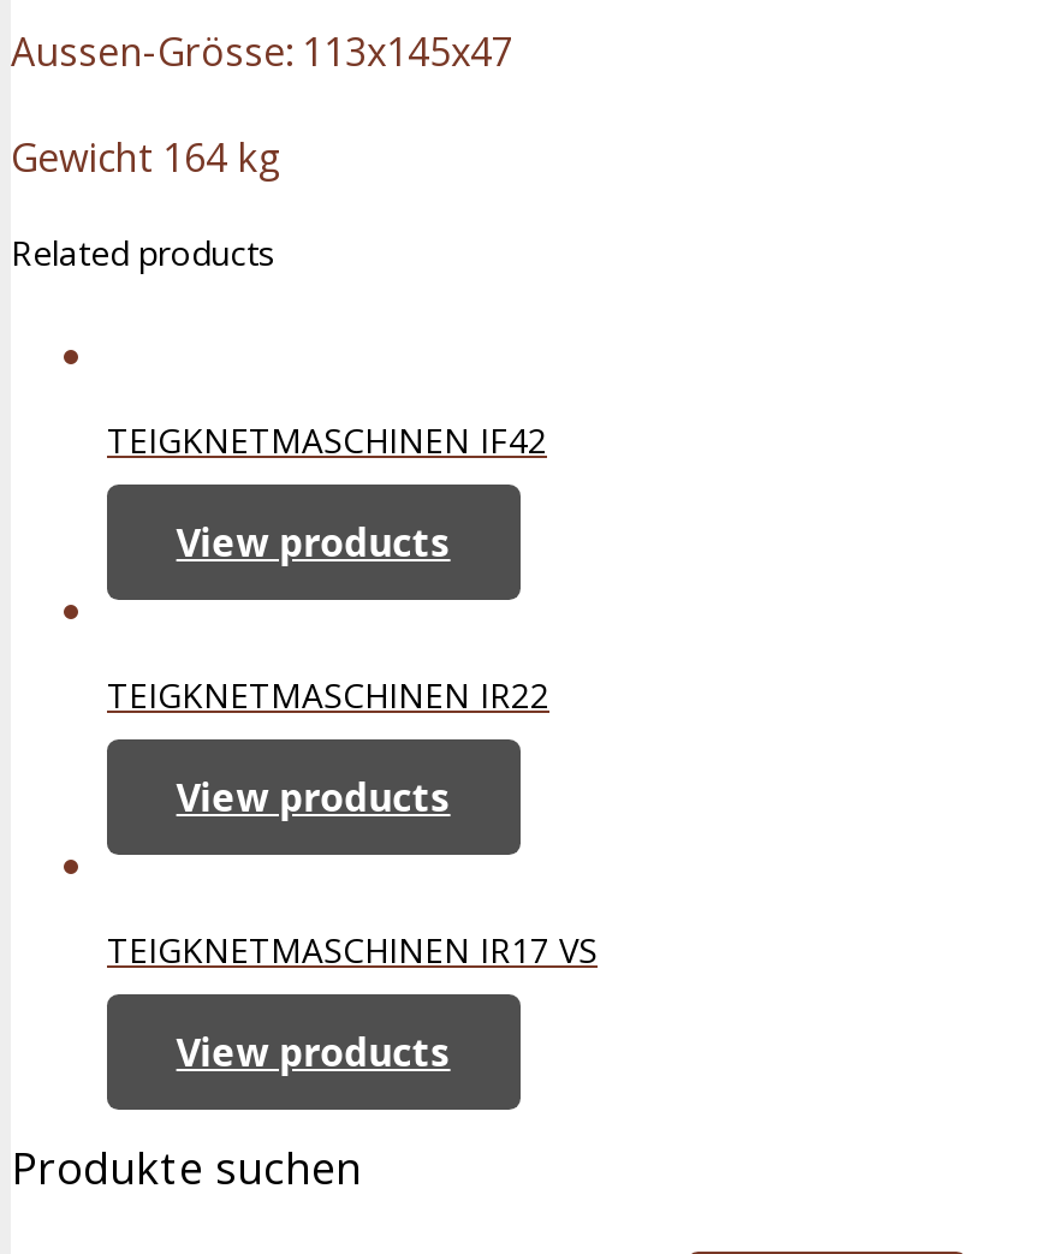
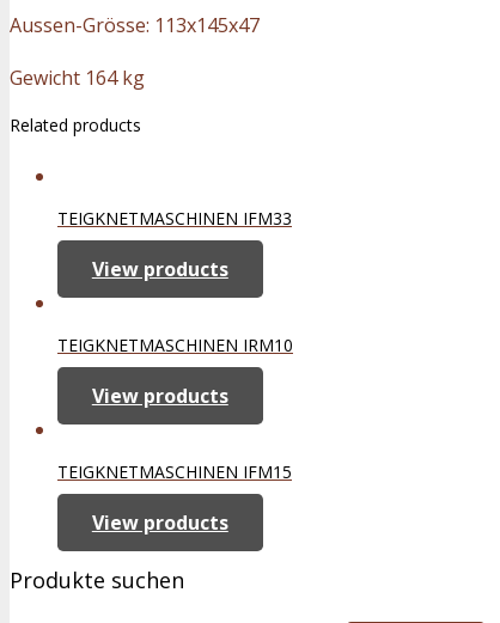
[107,417,547,463] TEIGKNETMASCHINEN IF42 -> [57,207,292,230] TEIGKNETMASCHINEN IFM33
[107,672,549,717] TEIGKNETMASCHINEN IR22 -> [57,333,293,356] TEIGKNETMASCHINEN IRM10
[107,926,598,972] TEIGKNETMASCHINEN IR17 VS -> [57,460,292,483] TEIGKNETMASCHINEN IFM15

